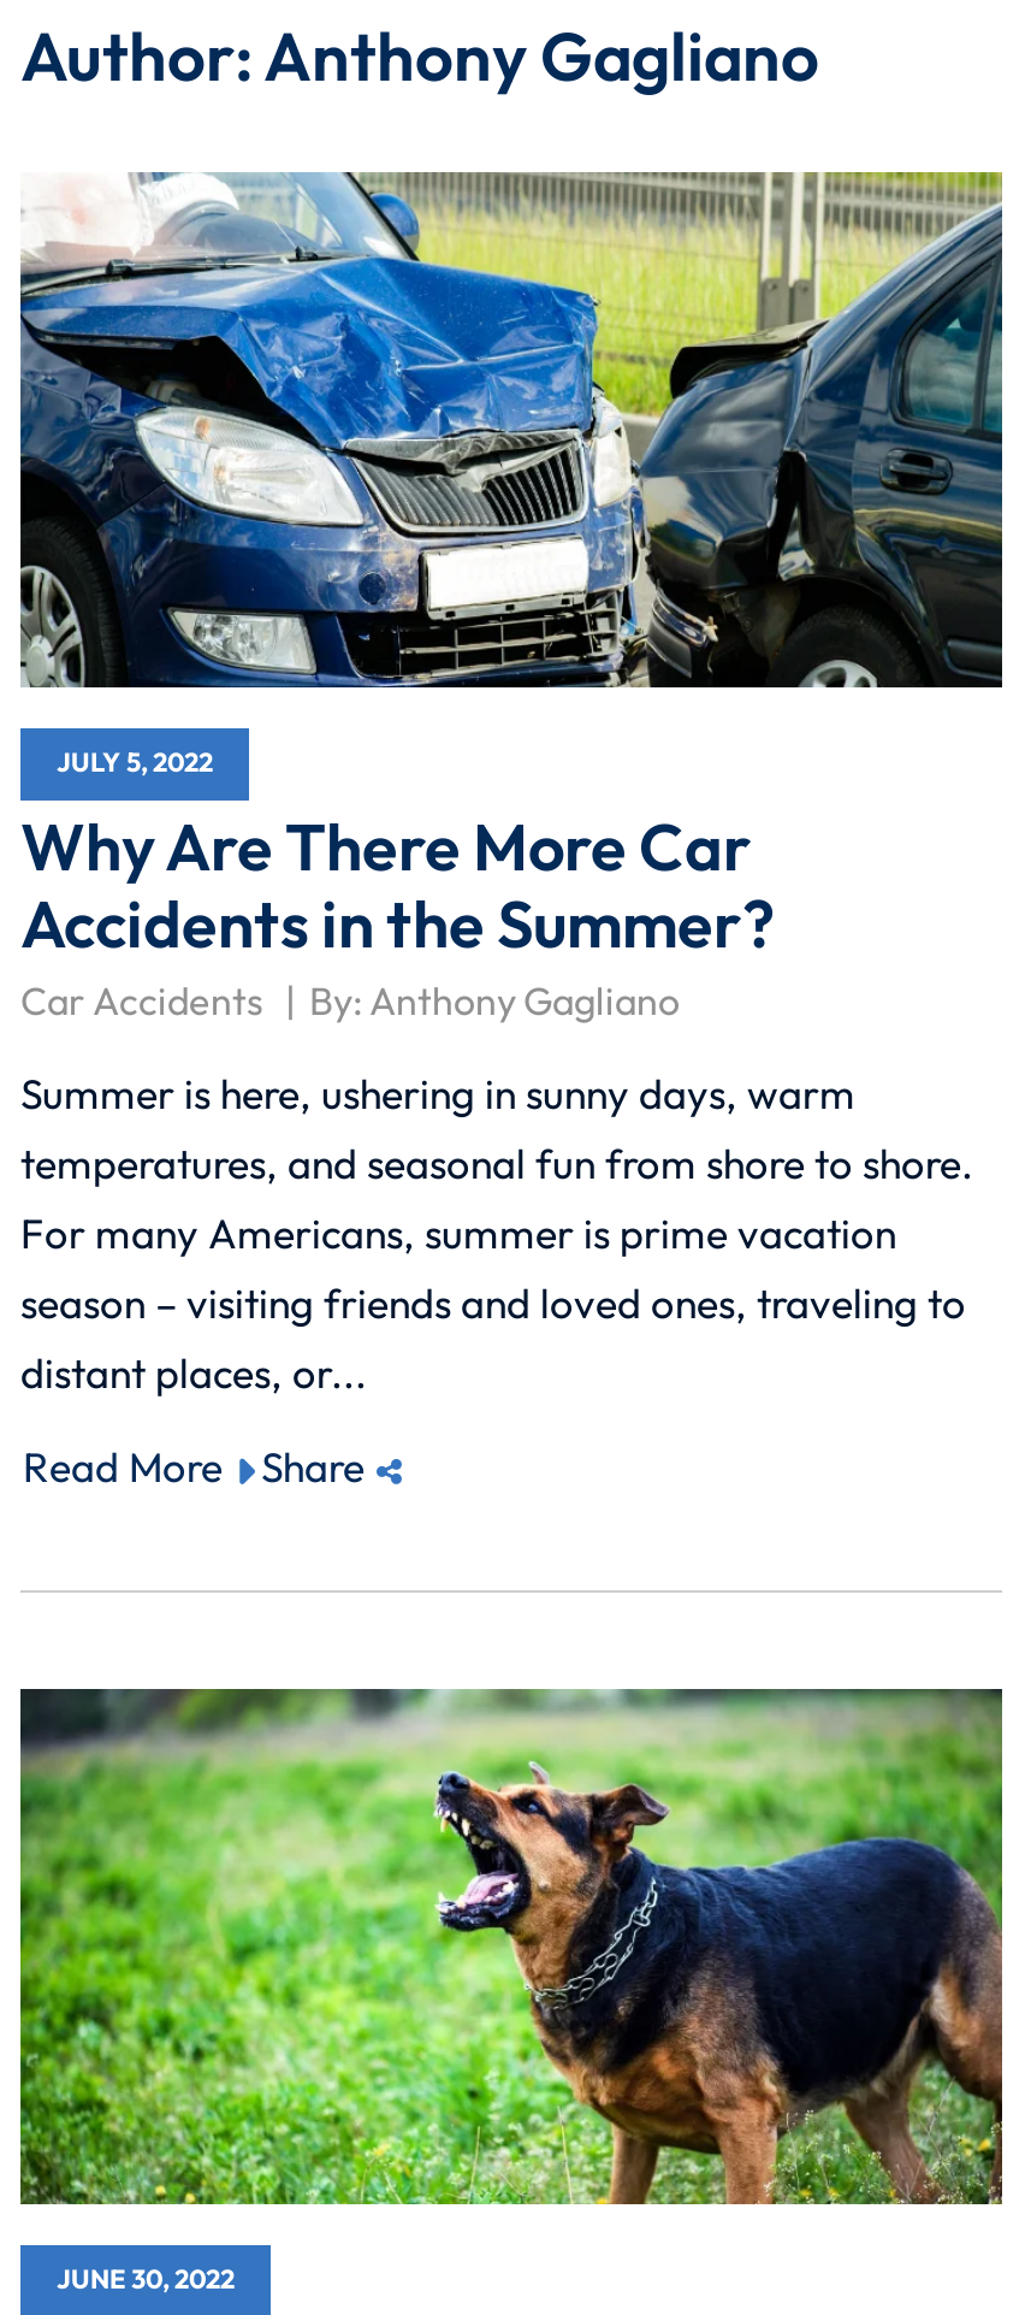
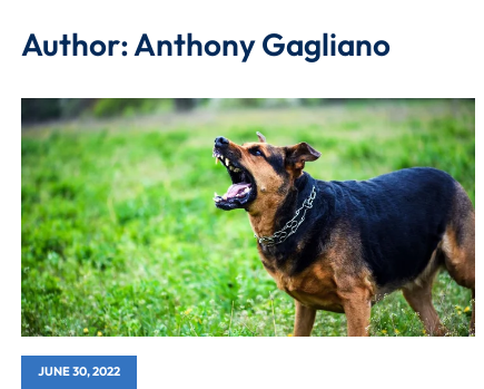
[18,170,1005,1497] [image] | JULY 5, 2022 | Why Are There More Car | Accidents in the Summer? | Car Accidents | By: Anthony Gagliano | Summer is here, ushering in sunny days, warm | temperatures, and seasonal fun from shore to shore. | For many Americans, summer is prime vacation | season – visiting friends and loved ones, traveling to | distant places, or... | Read More | Share -> none

